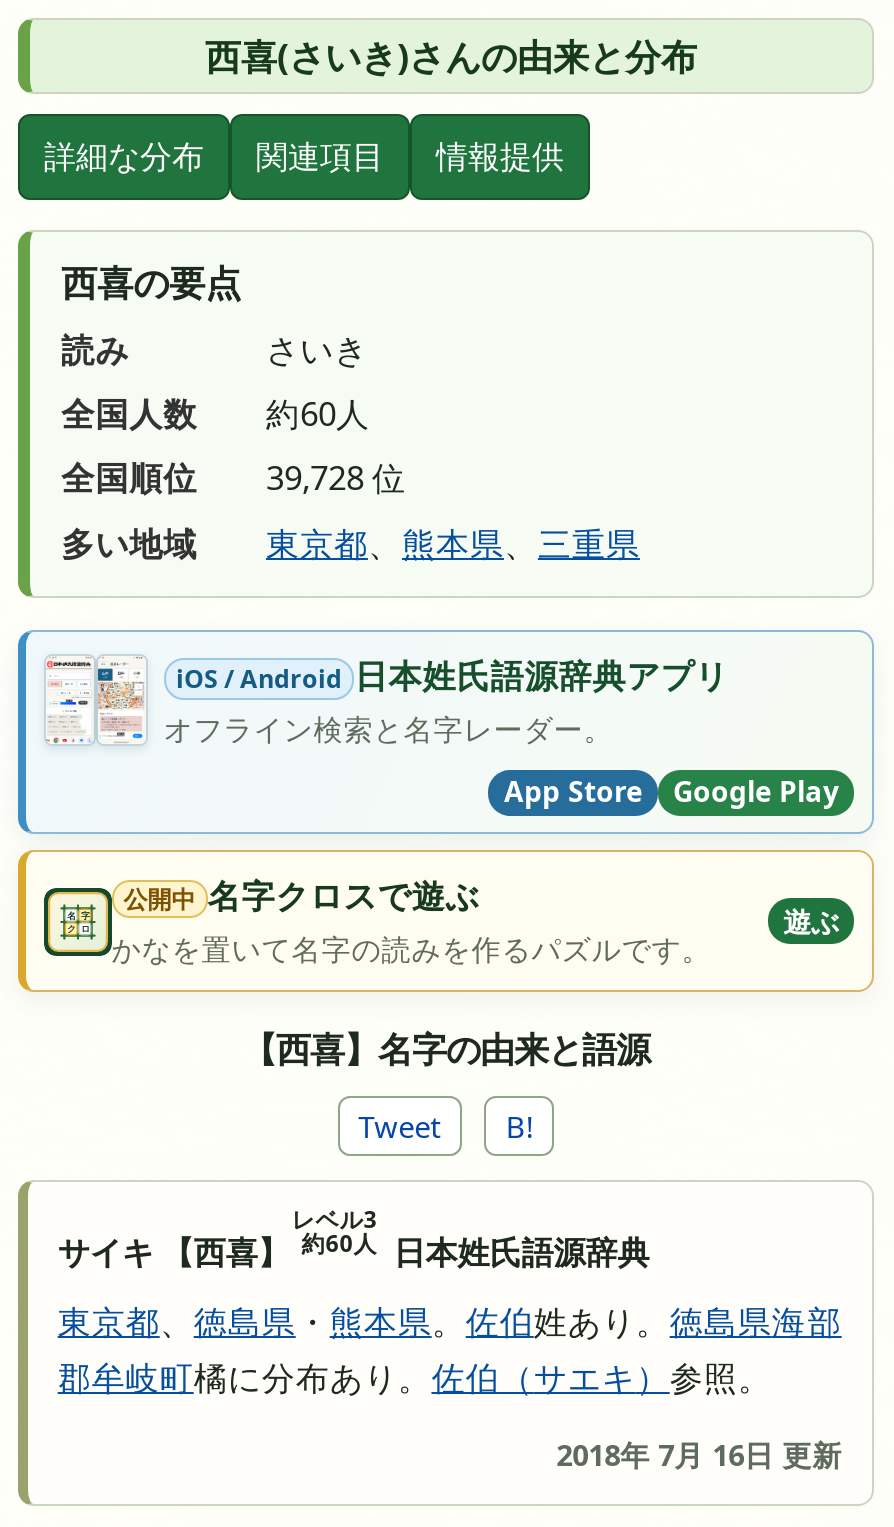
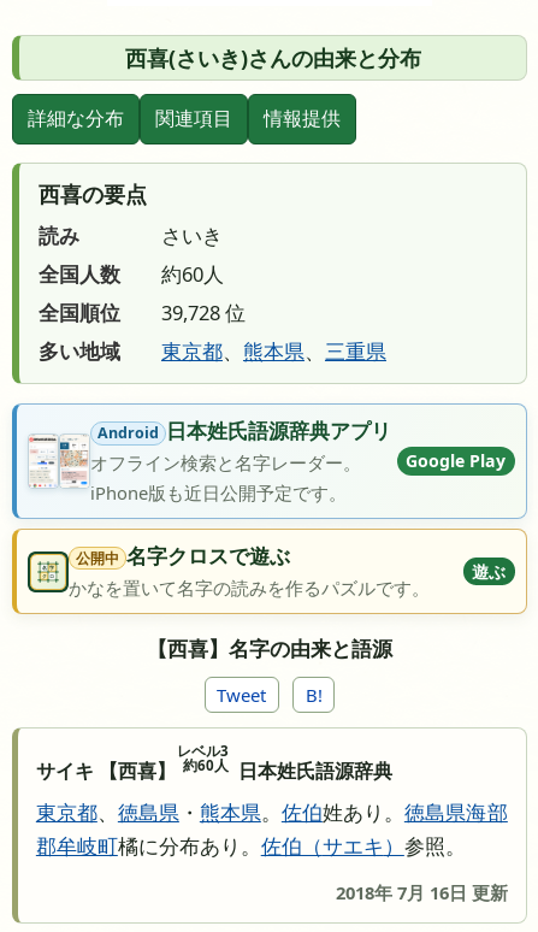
[44,651,729,759] [image] | iOS / Android 日本姓氏語源辞典アプリ -> [29,417,392,489] [image] | Android 日本姓氏語源辞典アプリ
[504,773,642,811] App Store -> [90,481,346,505] iPhone版も近日公開予定です。
moved [673,773,839,811] -> [406,449,506,472]: Google Play

